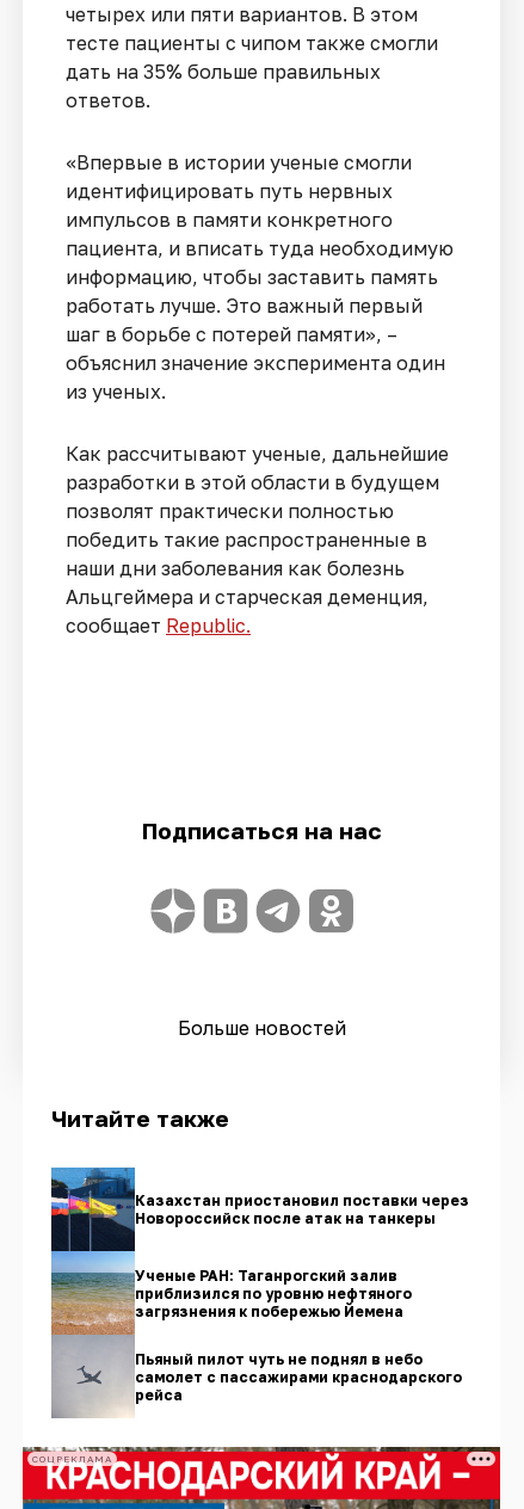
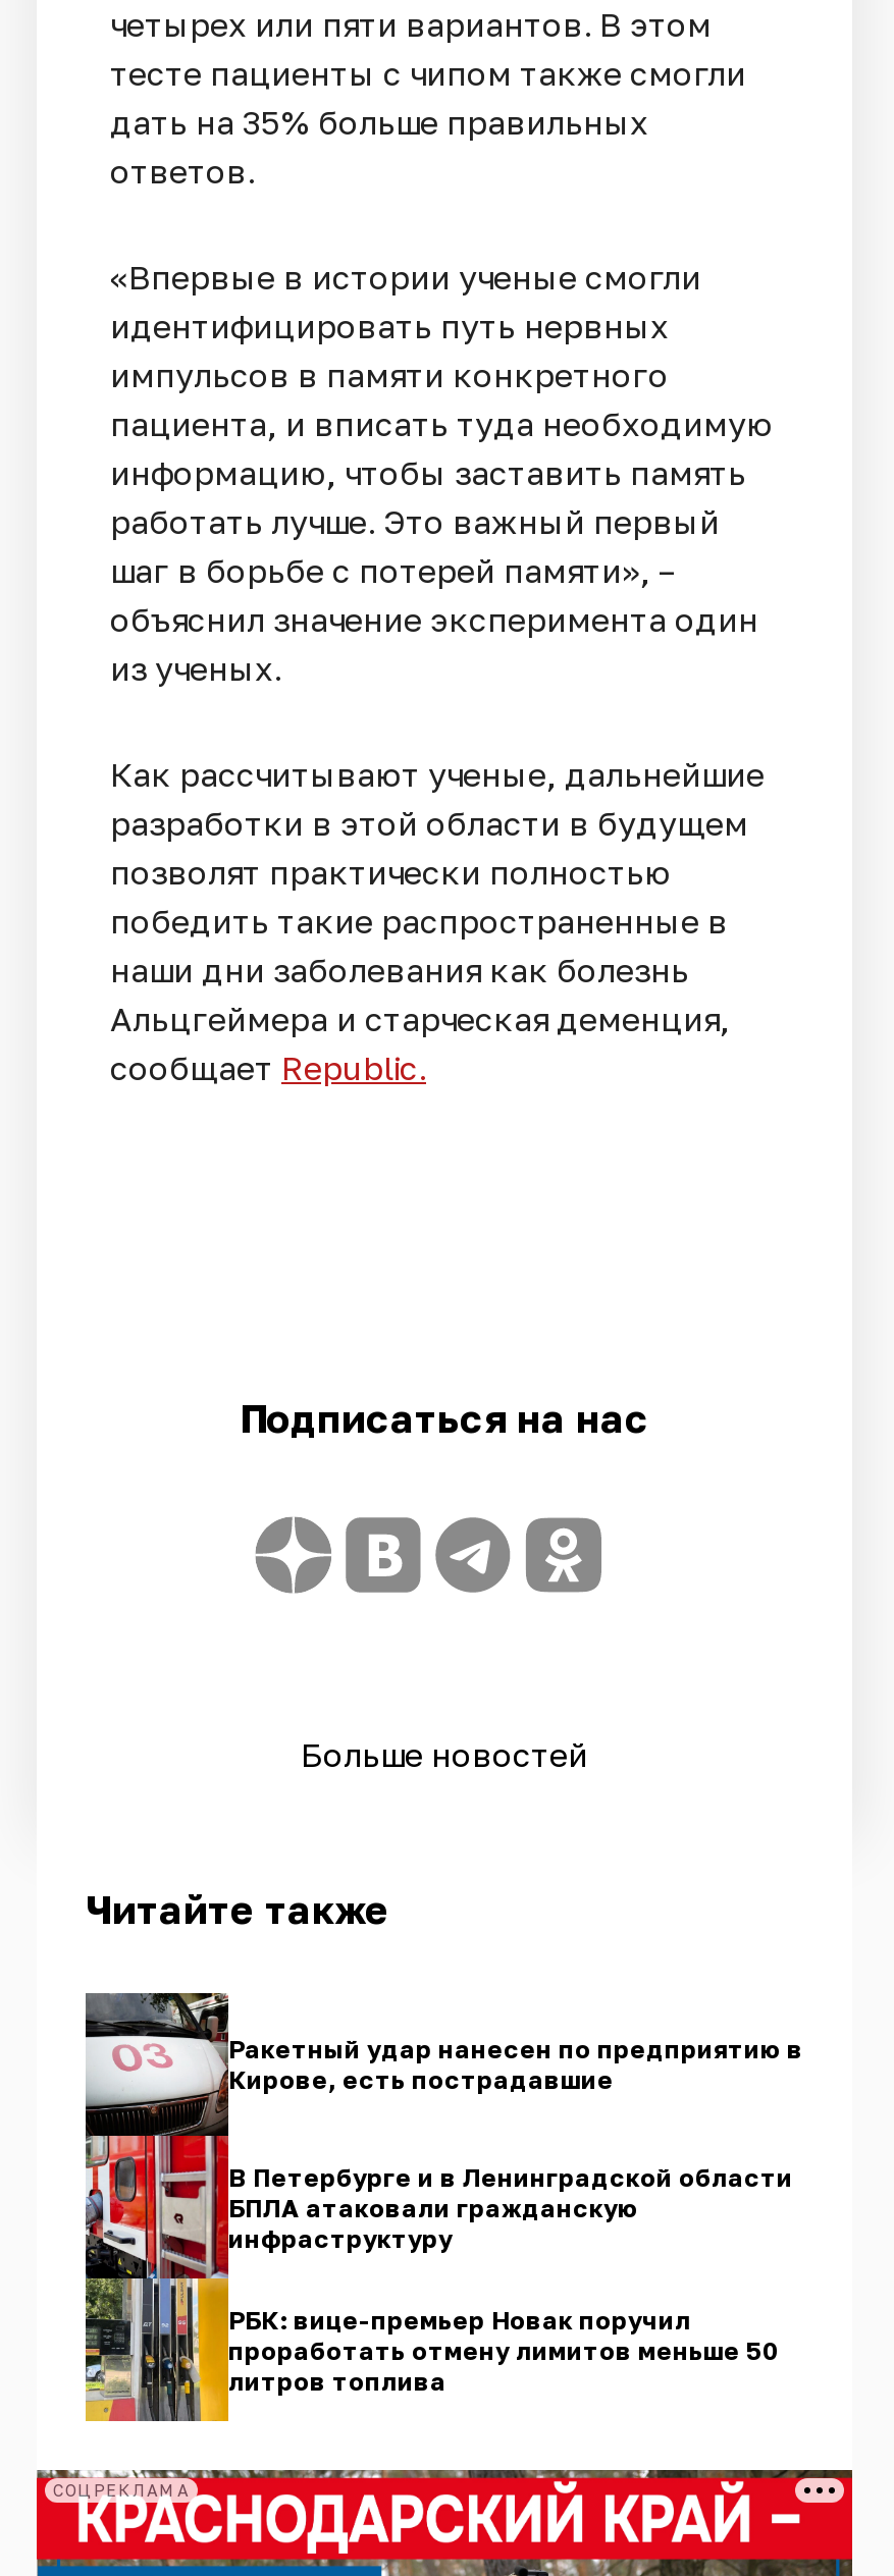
[50,1166,469,1419] [image] | Казахстан приостановил поставки через | Новороссийск после атак на танкеры -> [84,1991,803,2423] [image] | Ракетный удар нанесен по предприятию в | Кирове, есть пострадавшие
[135,1266,412,1320] Ученые РАН: Таганрогский залив | приблизился по уровню нефтяного | загрязнения к побережью Йемена -> [228,2161,793,2253] В Петербурге и в Ленинградской области | БПЛА атаковали гражданскую | инфраструктуру
[135,1350,462,1403] Пьяный пилот чуть не поднял в небо | самолет с пассажирами краснодарского | рейса -> [228,2304,779,2396] РБК: вице-премьер Новак поручил | проработать отмену лимитов меньше 50 | литров топлива

